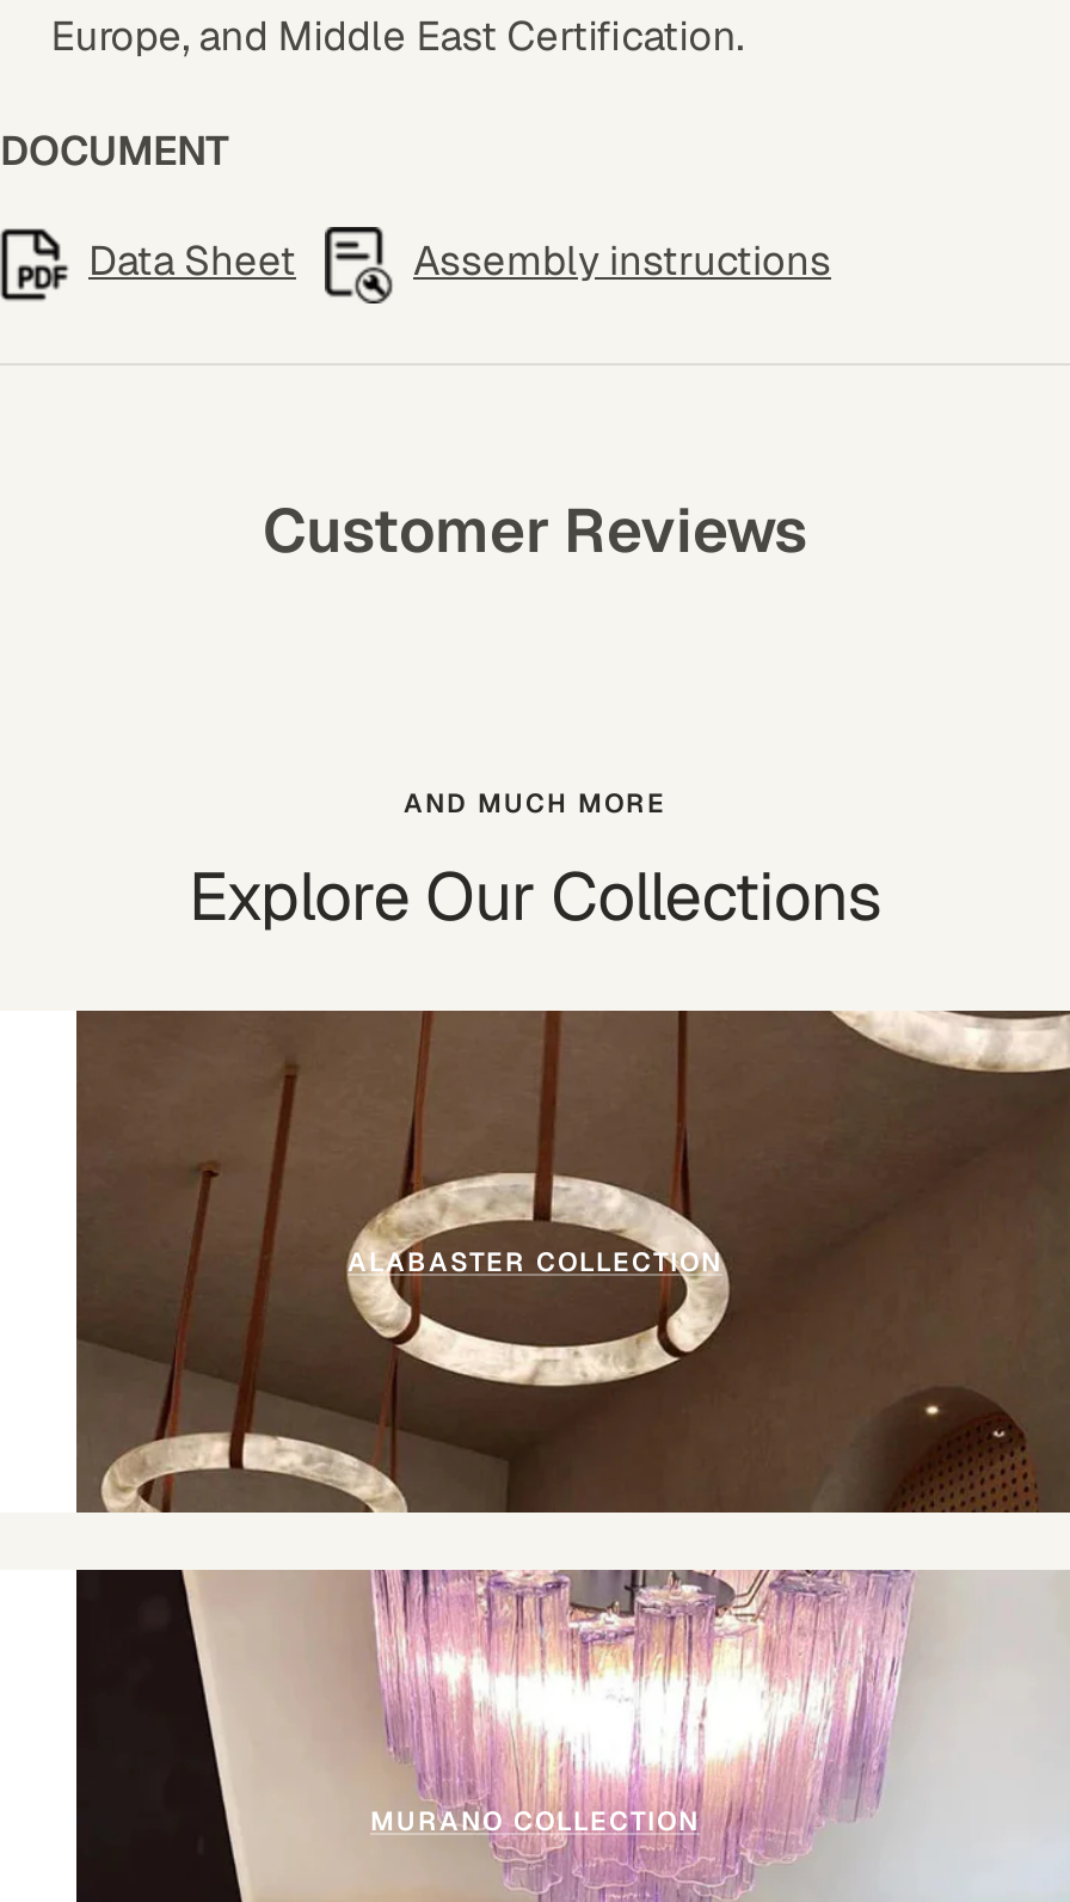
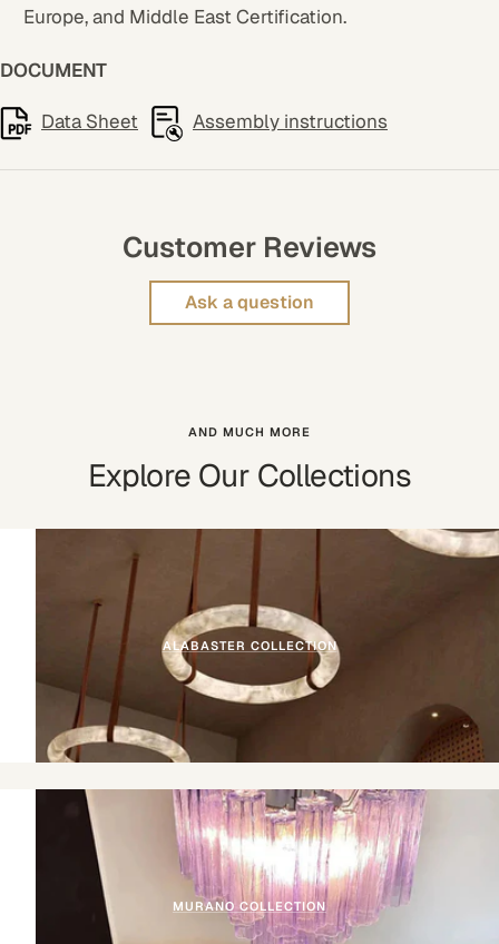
none -> [185,291,314,314] Ask a question

